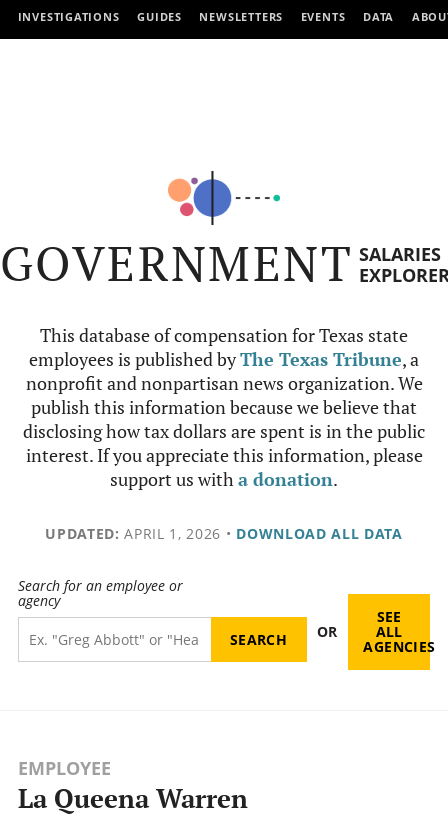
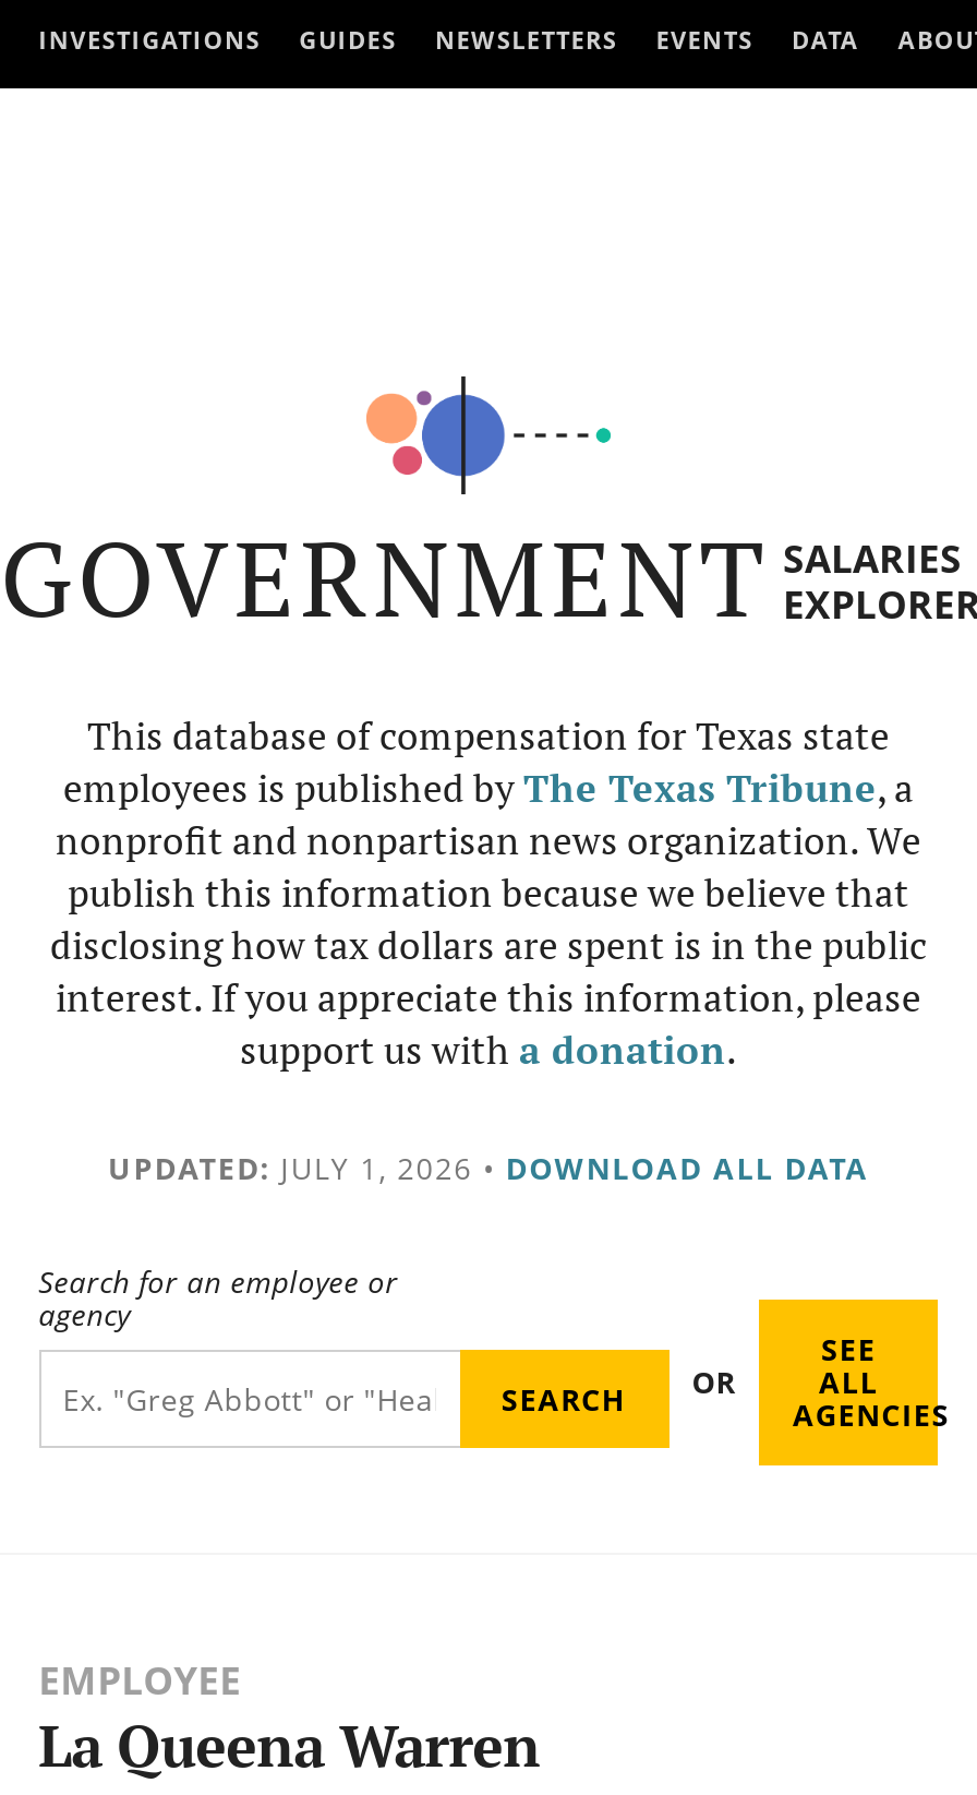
[45,524,403,543] UPDATED: APRIL 1, 2026 • DOWNLOAD ALL DATA -> [108,1147,869,1188] UPDATED: JULY 1, 2026 • DOWNLOAD ALL DATA

